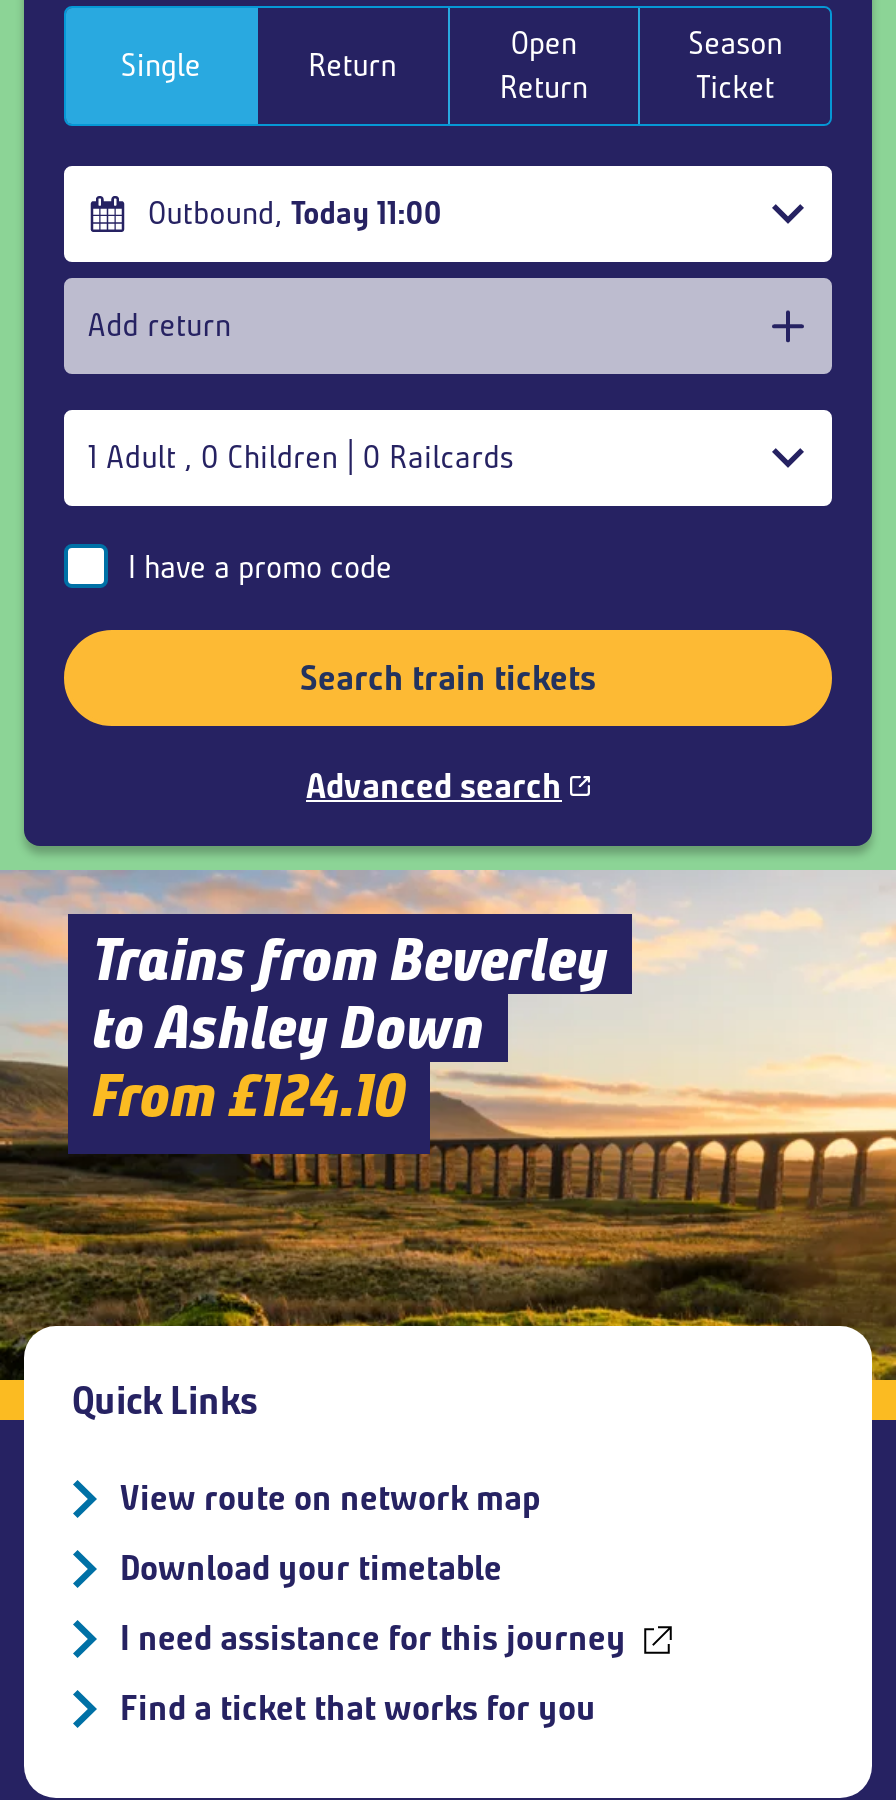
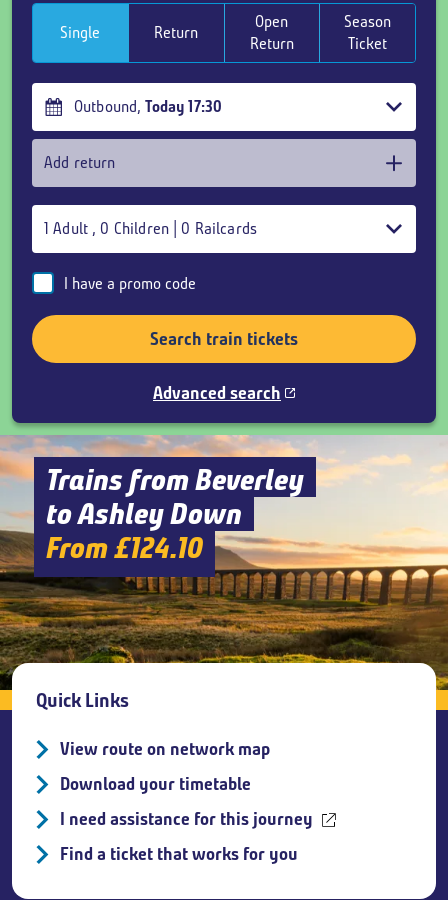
[148,194,442,232] Outbound, Today 11:00 -> [74,97,222,116] Outbound, Today 17:30

